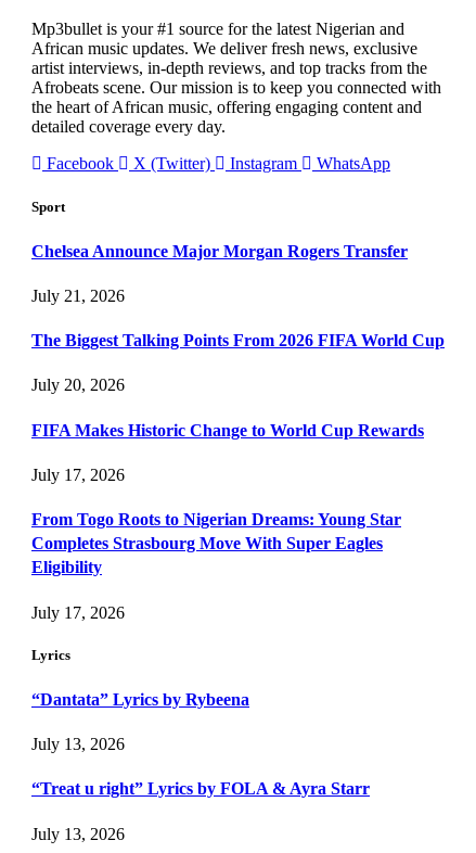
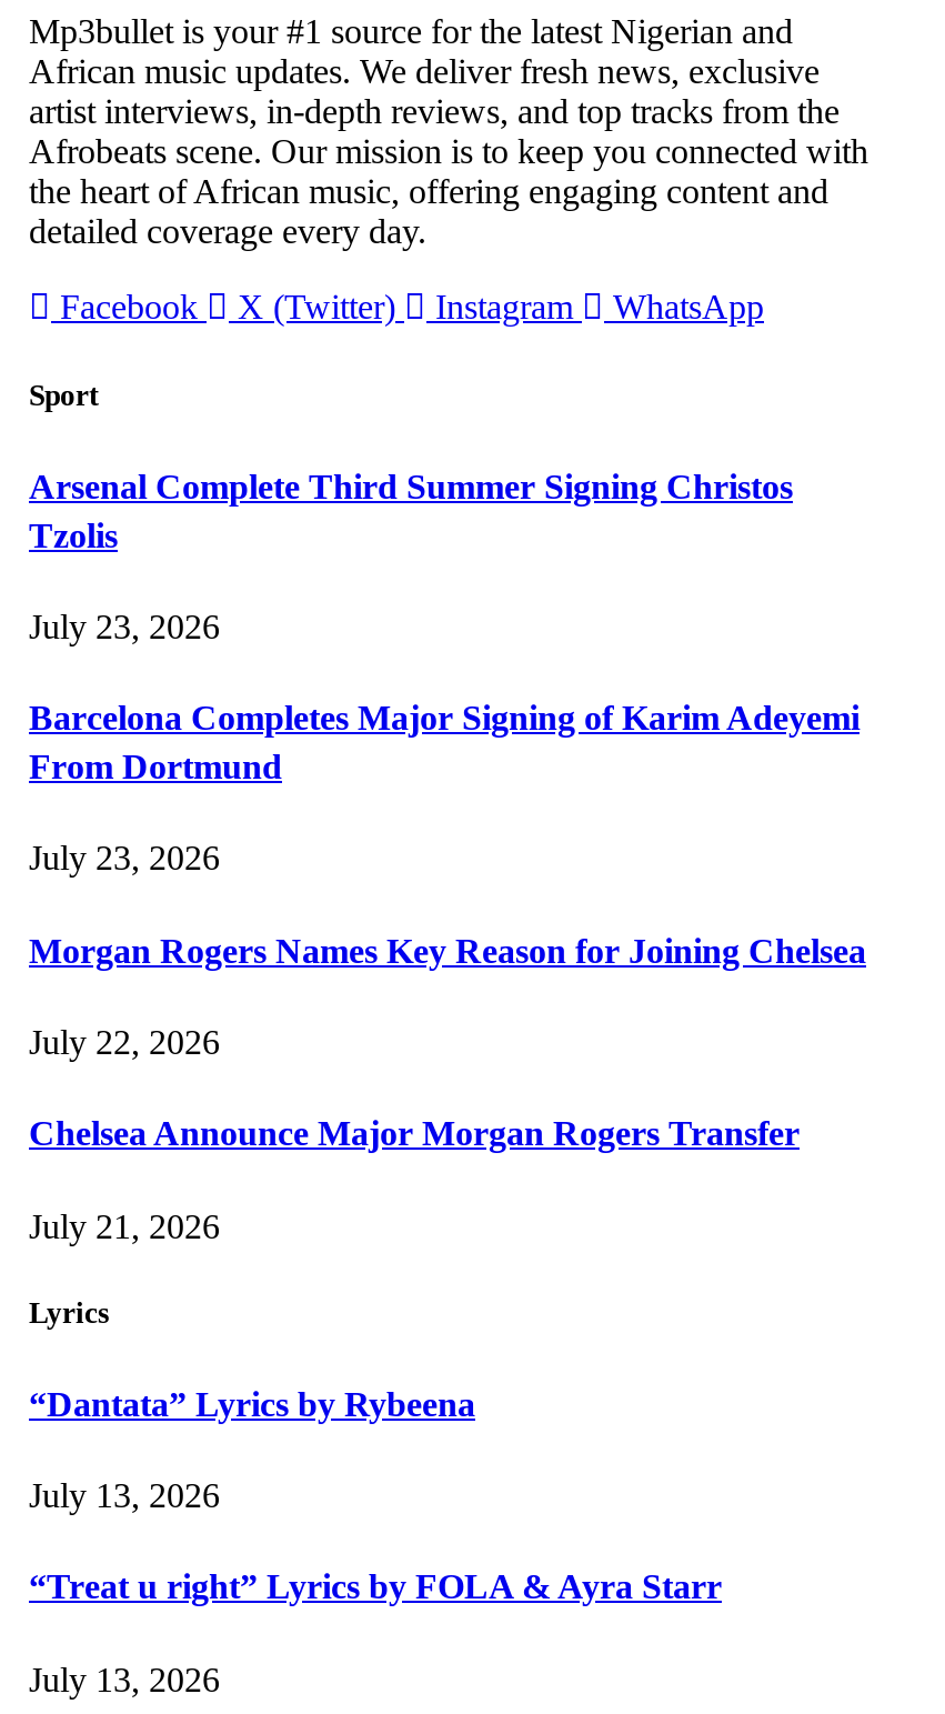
none -> [29,467,866,1061] Arsenal Complete Third Summer Signing Christos | Tzolis | July 23, 2026 | Barcelona Completes Major Signing of Karim Adeyemi | From Dortmund | July 23, 2026 | Morgan Rogers Names Key Reason for Joining Chelsea | July 22, 2026
moved [31,242,408,305] -> [29,1115,800,1244]: Chelsea Announce Major Morgan Rogers Transfer | July 21, 2026
[31,331,445,621] The Biggest Talking Points From 2026 FIFA World Cup | July 20, 2026 | FIFA Makes Historic Change to World Cup Rewards | July 17, 2026 | From Togo Roots to Nigerian Dreams: Young Star | Completes Strasbourg Move With Super Eagles | Eligibility | July 17, 2026 -> none

